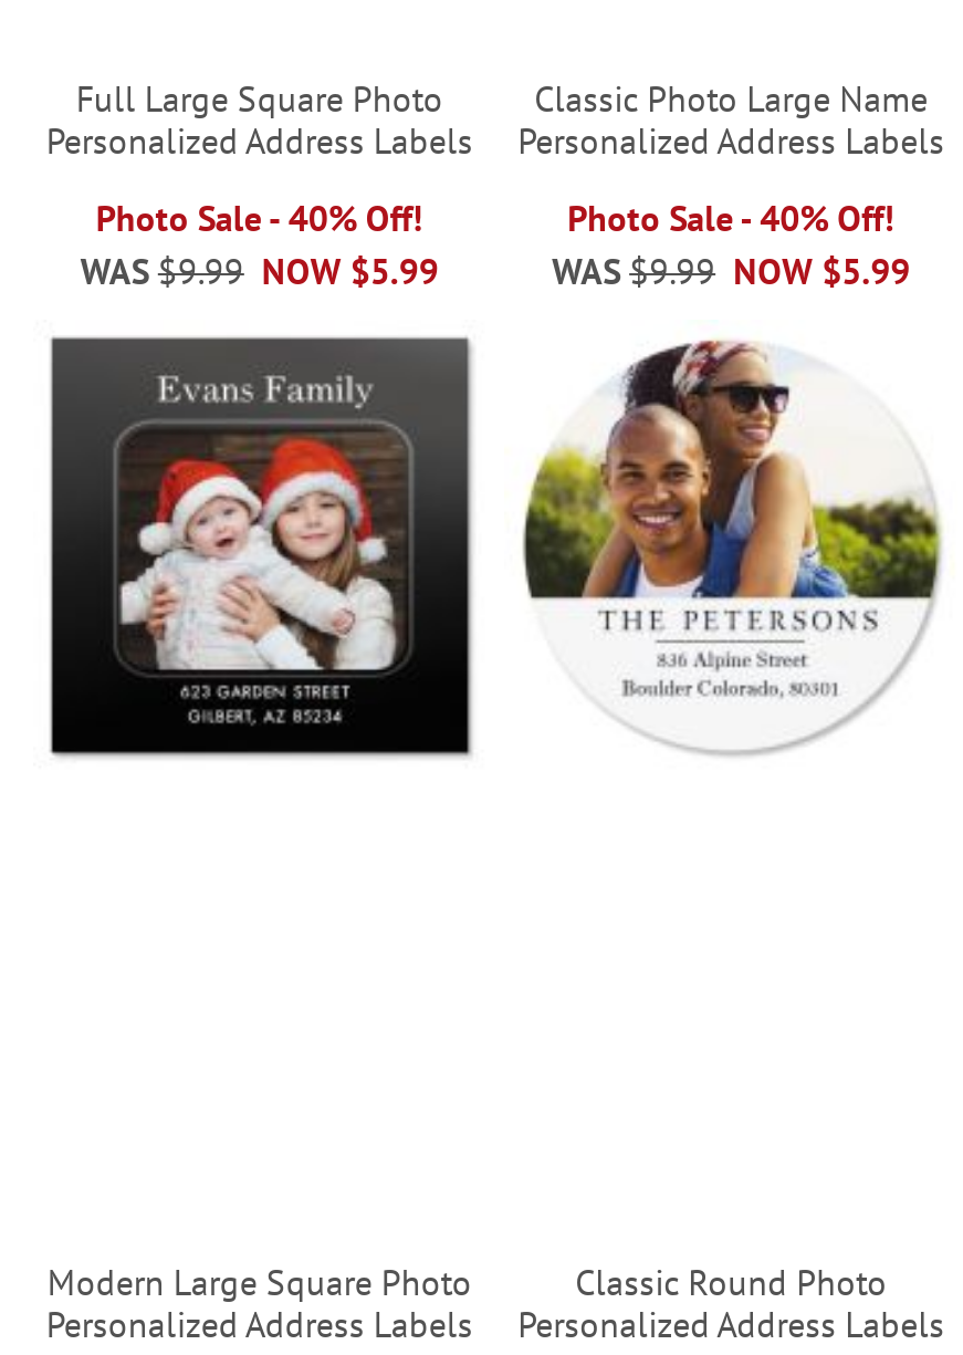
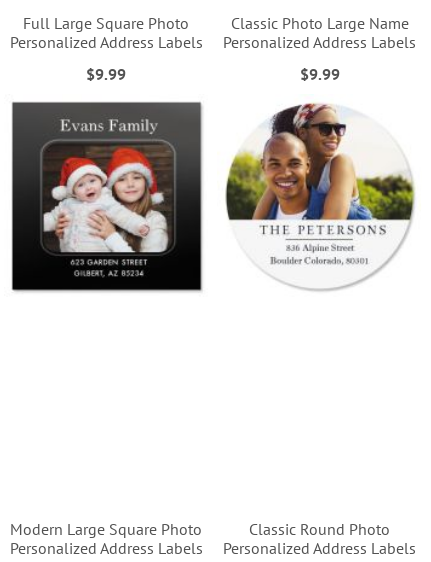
[80,195,439,292] Photo Sale - 40% Off! | NOW $5.99 | WAS $9.99 -> [86,63,126,83] $9.99
[552,195,910,292] Photo Sale - 40% Off! | NOW $5.99 | WAS $9.99 -> [300,63,340,83] $9.99

